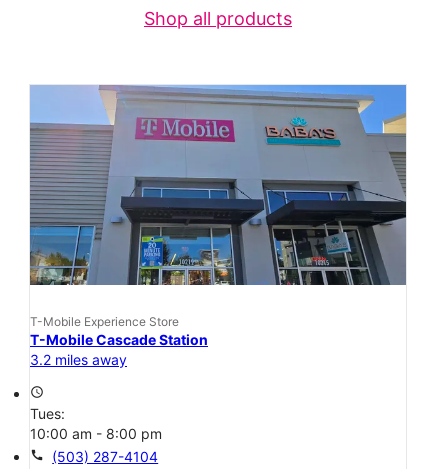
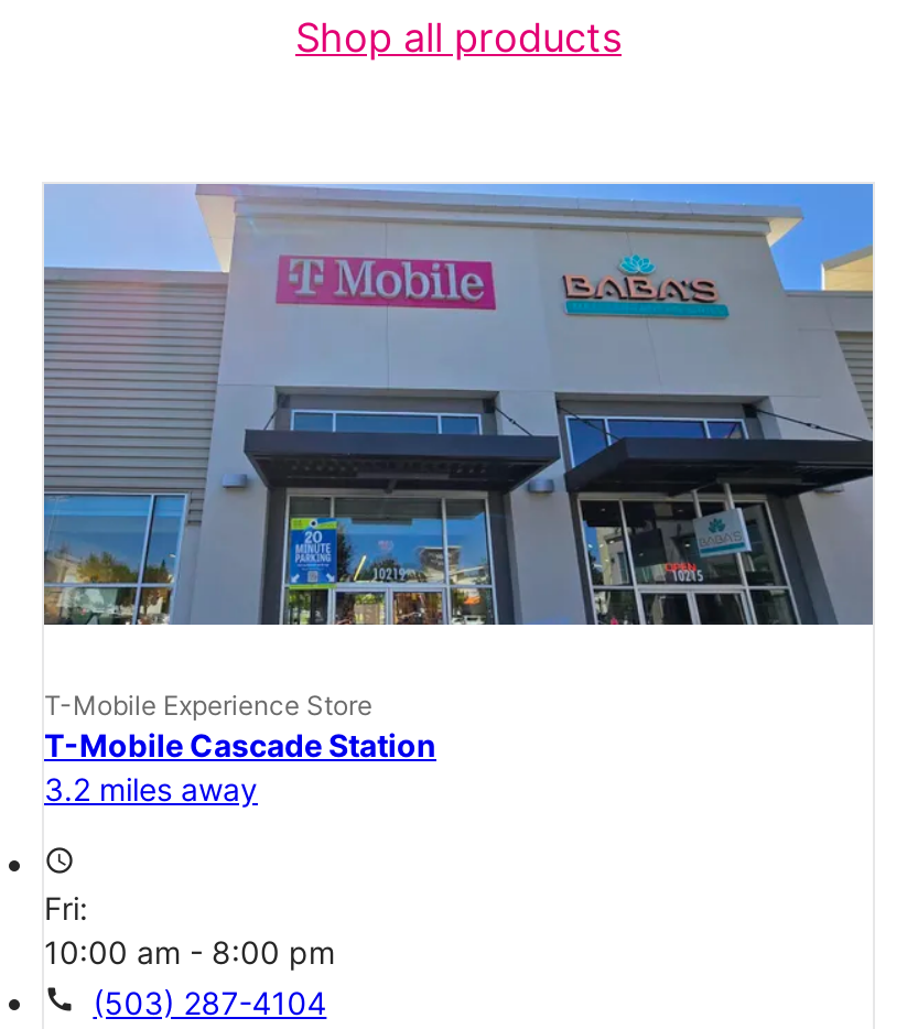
[30,405,69,422] Tues: -> [44,888,97,926] Fri:

